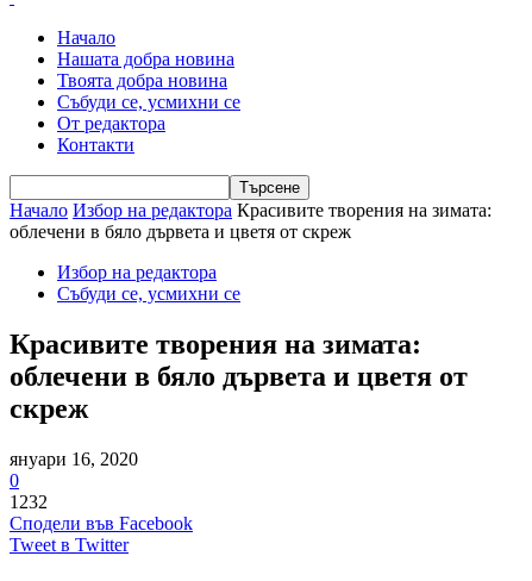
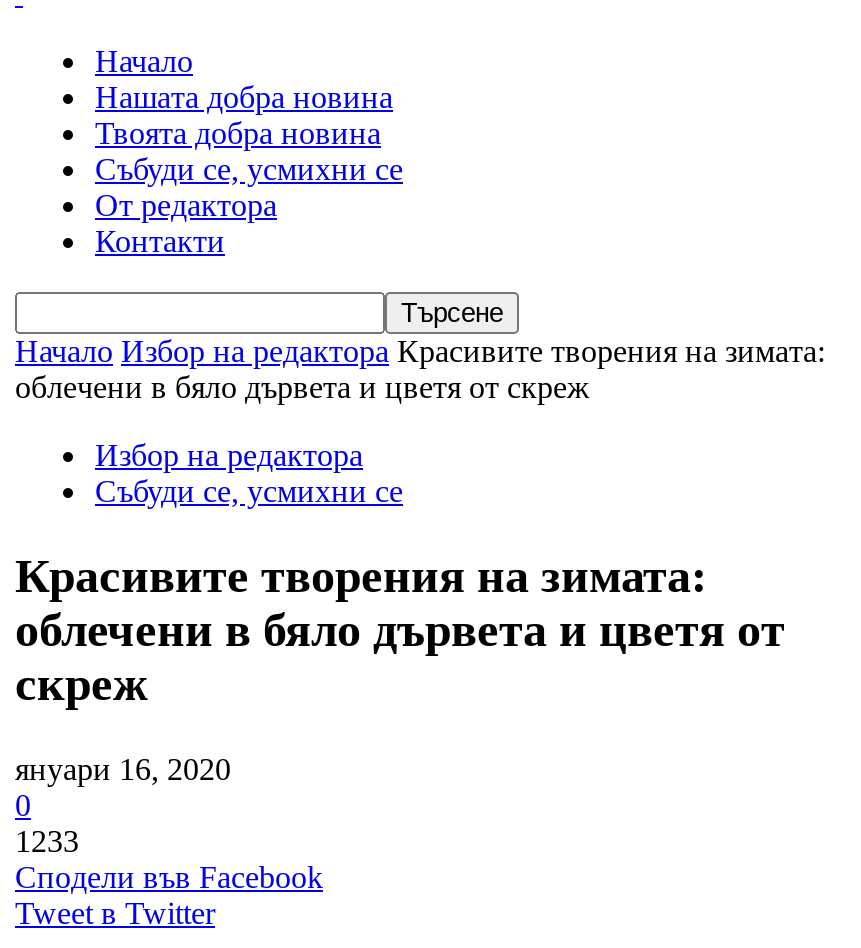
[10,491,48,512] 1232 -> [15,824,79,858] 1233

